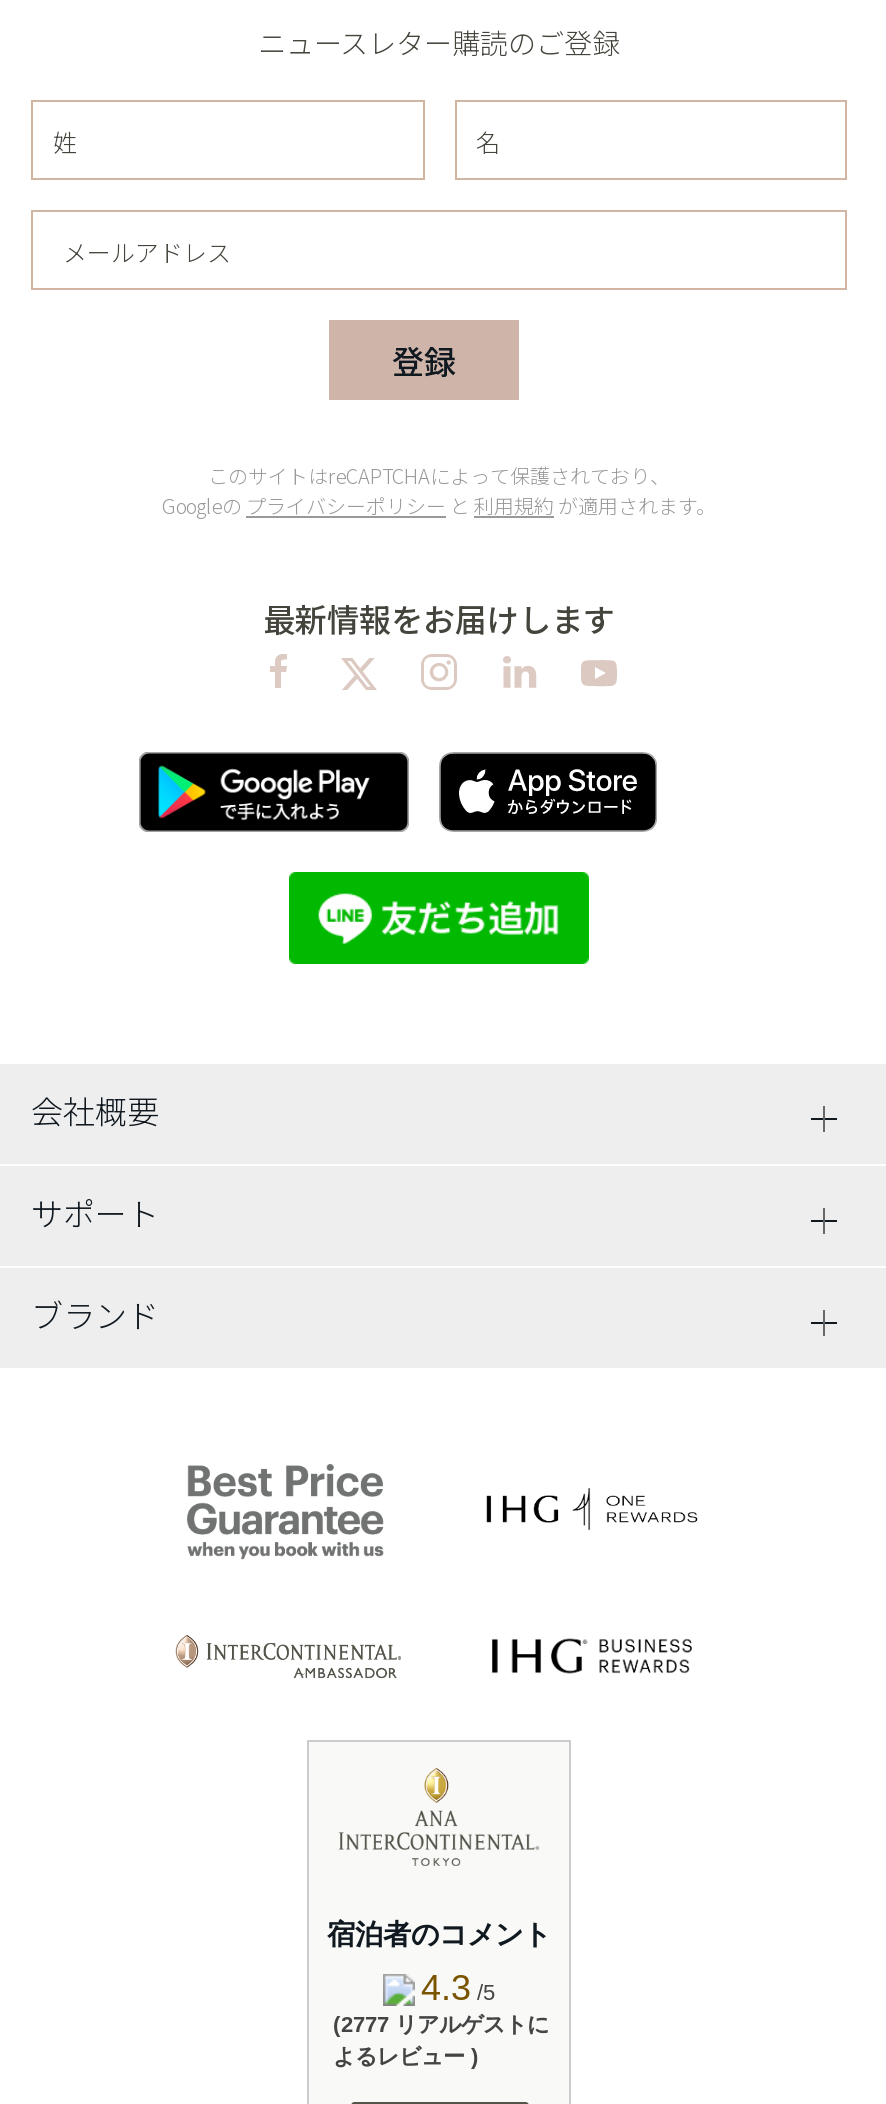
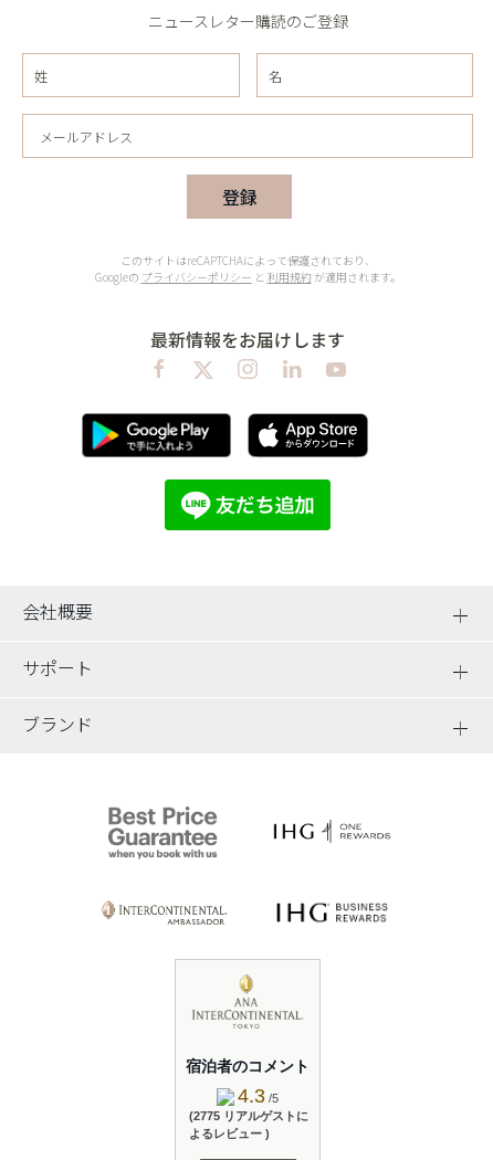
[333,2013,549,2037] (2777 リアルゲストに -> [189,1110,308,1123] (2775 リアルゲストに

